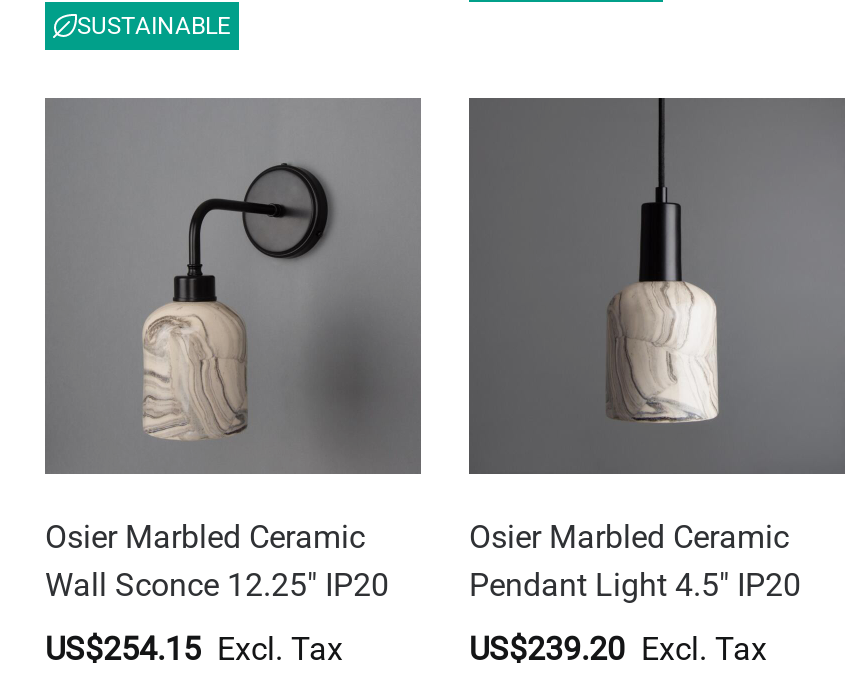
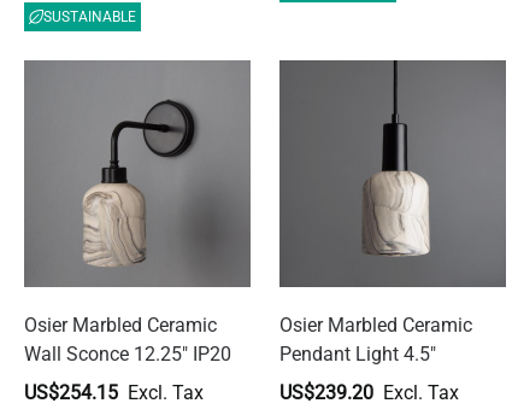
[469,566,801,604] Pendant Light 4.5" IP20 -> [279,342,436,365] Pendant Light 4.5"

